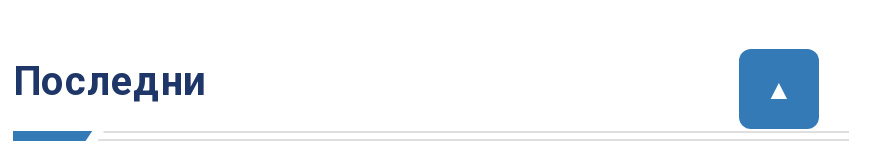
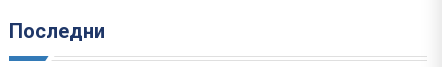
[737,47,821,131] [image] -> none

